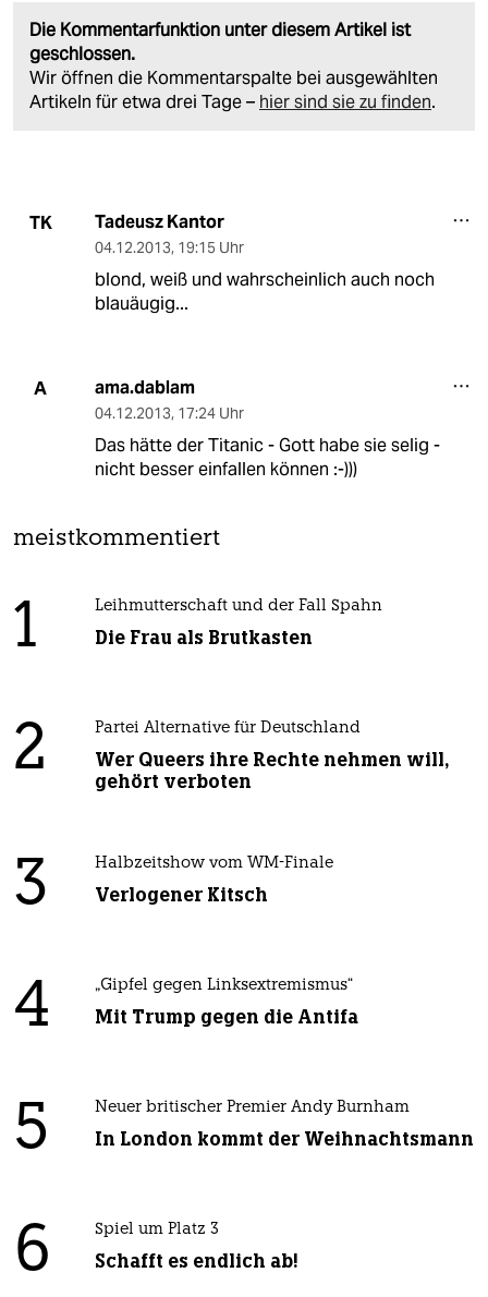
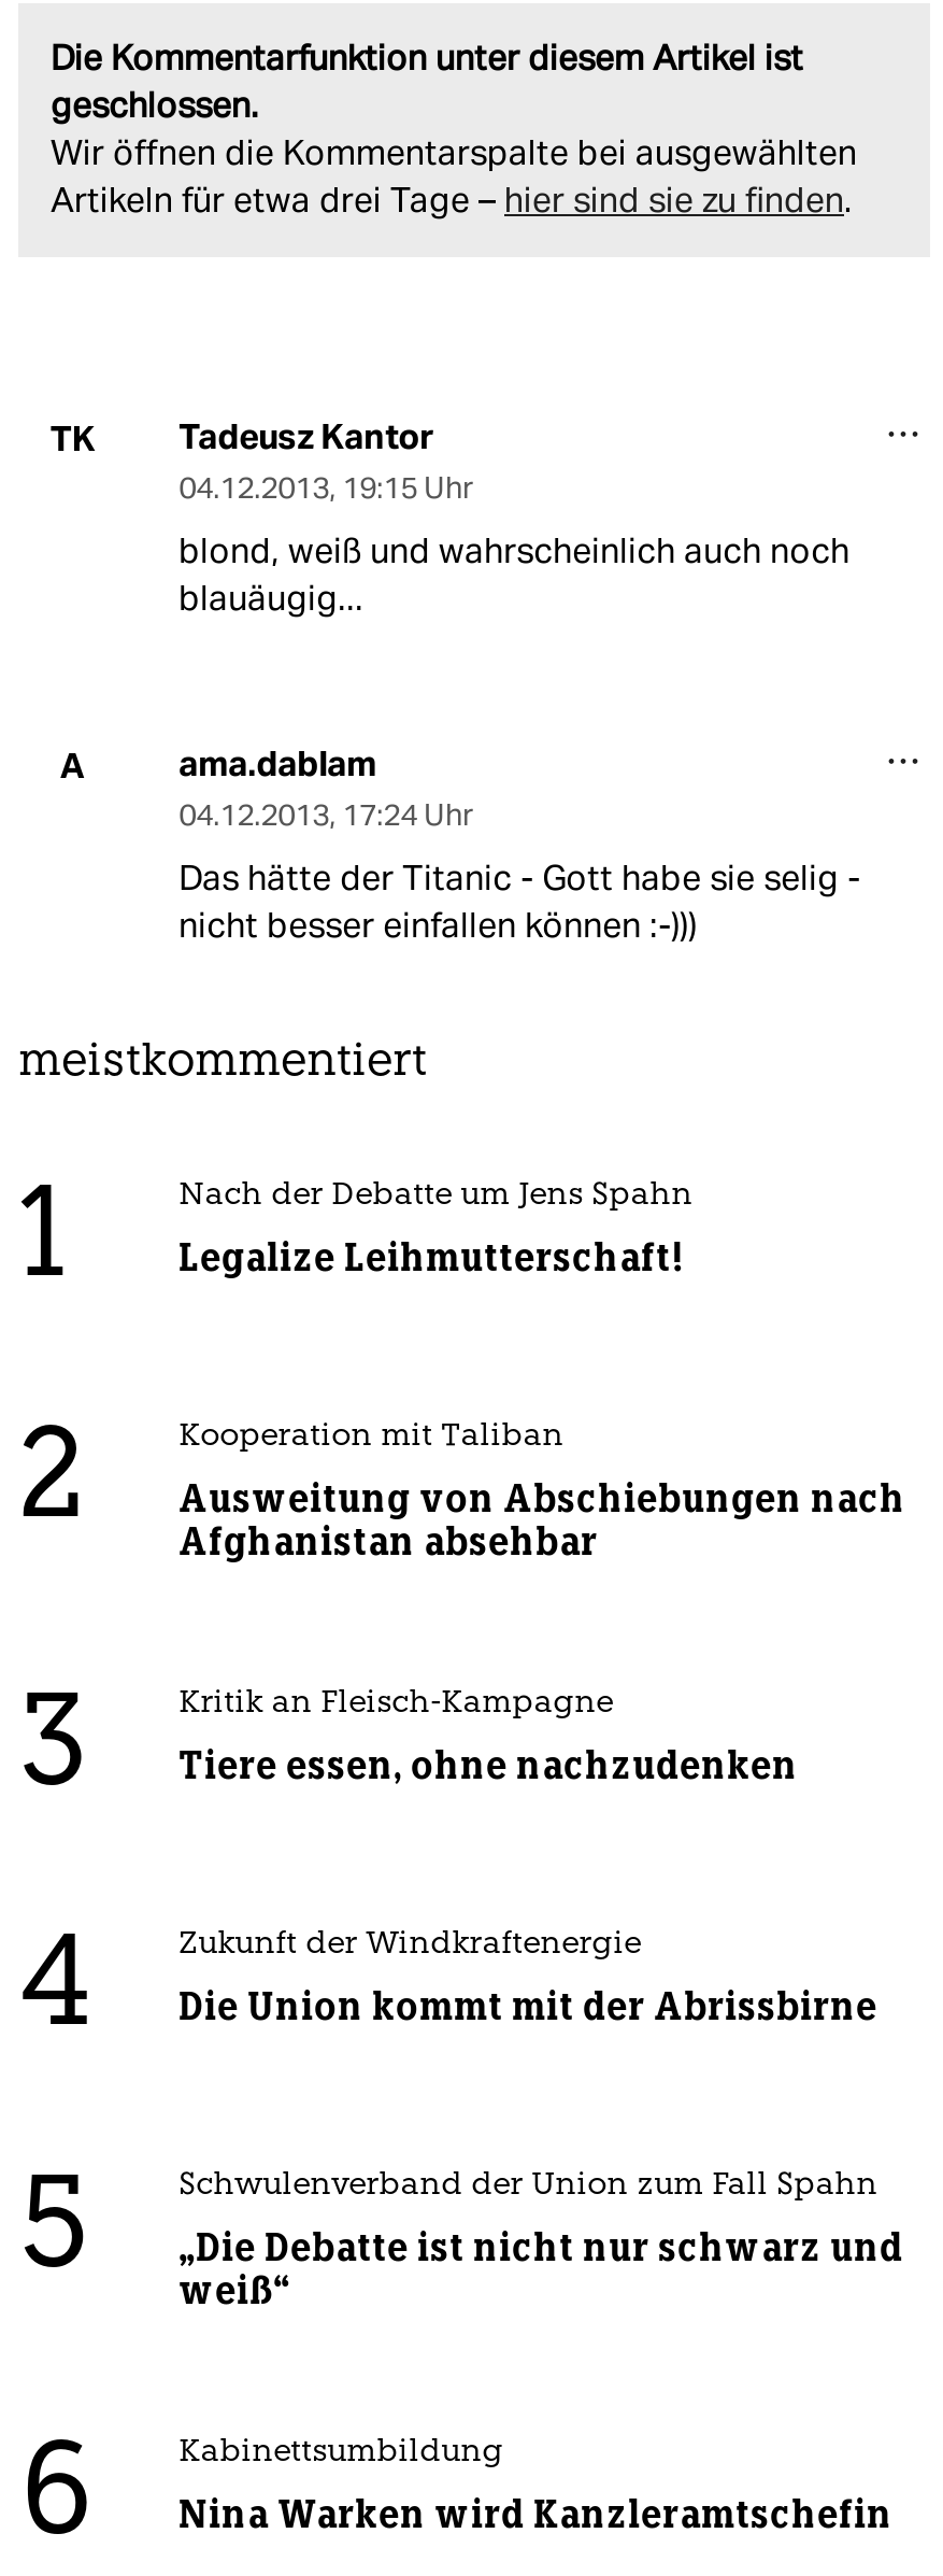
[94,598,382,615] Leihmutterschaft und der Fall Spahn -> [179,1181,693,1213] Nach der Debatte um Jens Spahn
[94,626,312,650] Die Frau als Brutkasten -> [179,1234,682,1282] Legalize Leihmutterschaft!
[94,721,360,737] Partei Alternative für Deutschland -> [179,1422,564,1454] Kooperation mit Taliban
[94,748,448,794] Wer Queers ihre Rechte nehmen will, | gehört verboten -> [179,1475,906,1566] Ausweitung von Abschiebungen nach | Afghanistan absehbar
[94,856,333,872] Halbzeitshow vom WM-Finale -> [179,1688,613,1721] Kritik an Fleisch-Kampagne
[94,883,268,907] Verlogener Kitsch -> [179,1742,798,1790] Tiere essen, ohne nachzudenken
[94,978,353,994] „Gipfel gegen Linksextremismus“ -> [179,1930,641,1962] Zukunft der Windkraftenergie
[94,1005,358,1029] Mit Trump gegen die Antifa -> [179,1983,878,2031] Die Union kommt mit der Abrissbirne
[94,1100,409,1116] Neuer britischer Premier Andy Burnham -> [179,2171,878,2203] Schwulenverband der Union zum Fall Spahn
[94,1127,474,1151] In London kommt der Weihnachtsmann -> [179,2224,904,2315] „Die Debatte ist nicht nur schwarz und | weiß“
[94,1222,219,1238] Spiel um Platz 3 -> [179,2437,504,2470] Kabinettsumbildung
[94,1249,298,1273] Schafft es endlich ab! -> [179,2491,893,2539] Nina Warken wird Kanzleramtschefin

